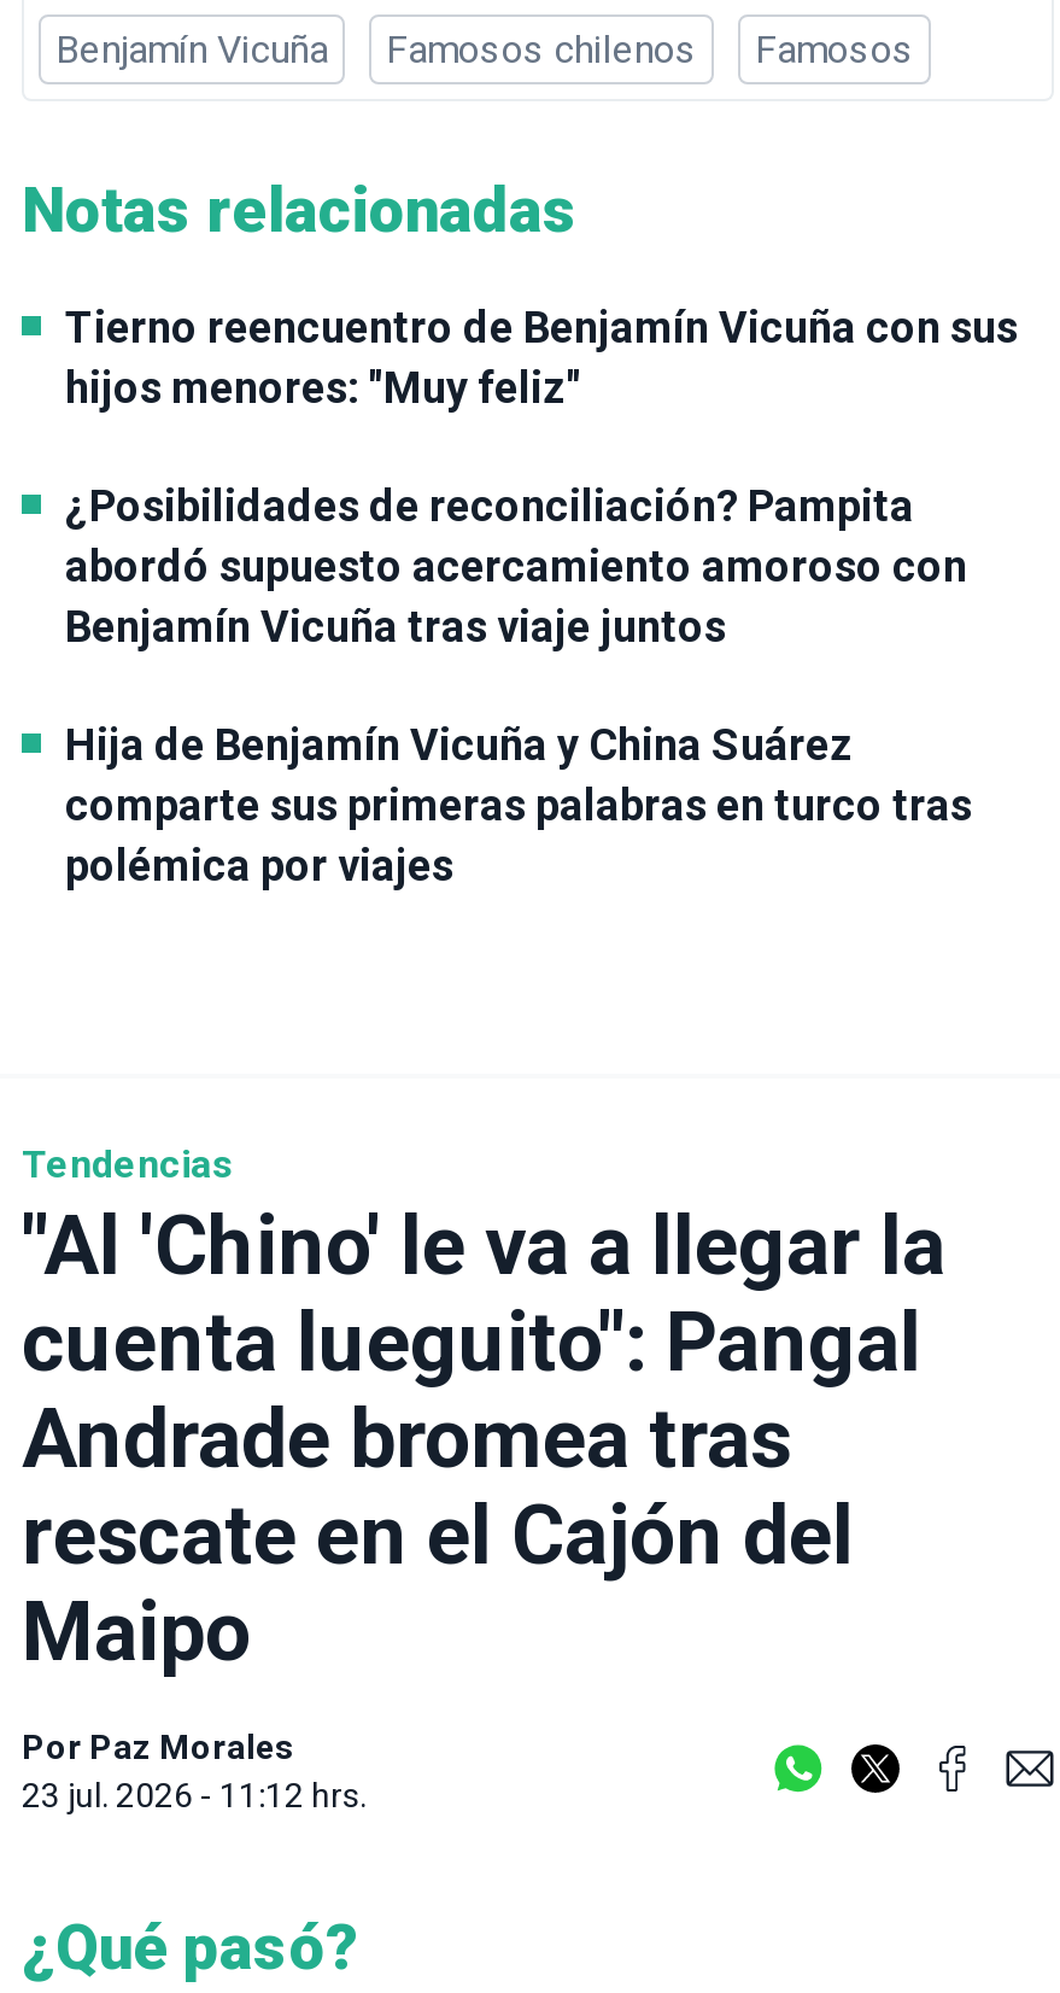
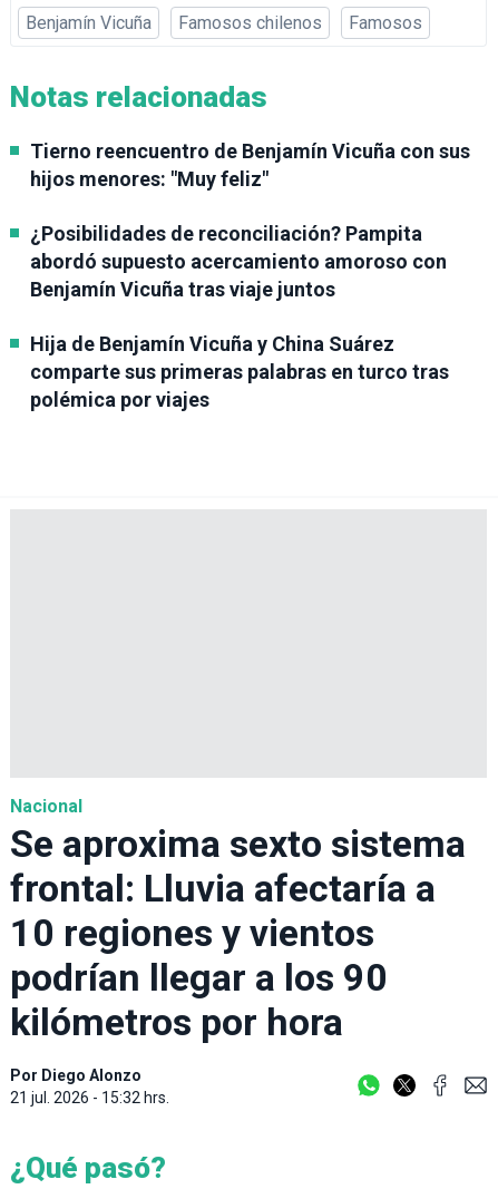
[22,1141,945,1679] Tendencias | "Al 'Chino' le va a llegar la | cuenta lueguito": Pangal | Andrade bromea tras | rescate en el Cajón del | Maipo -> [10,795,466,1044] Nacional | Se aproxima sexto sistema | frontal: Lluvia afectaría a | 10 regiones y vientos | podrían llegar a los 90 | kilómetros por hora
[22,1728,367,1814] Por Paz Morales | 23 jul. 2026 - 11:12 hrs. -> [10,1066,169,1106] Por Diego Alonzo | 21 jul. 2026 - 15:32 hrs.

